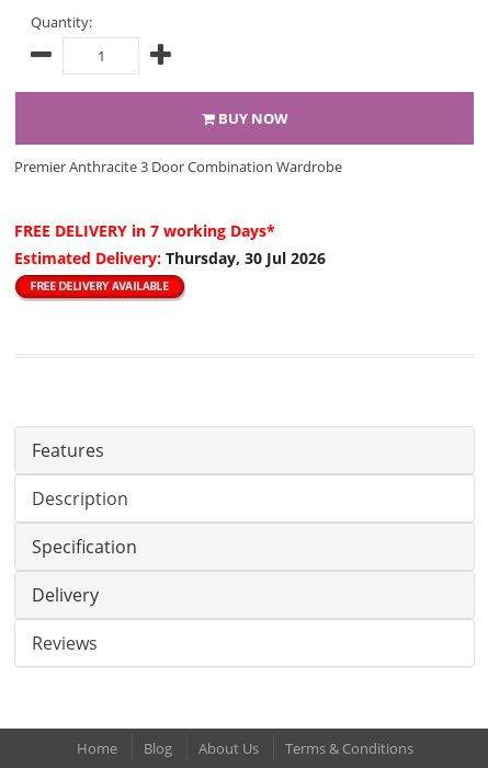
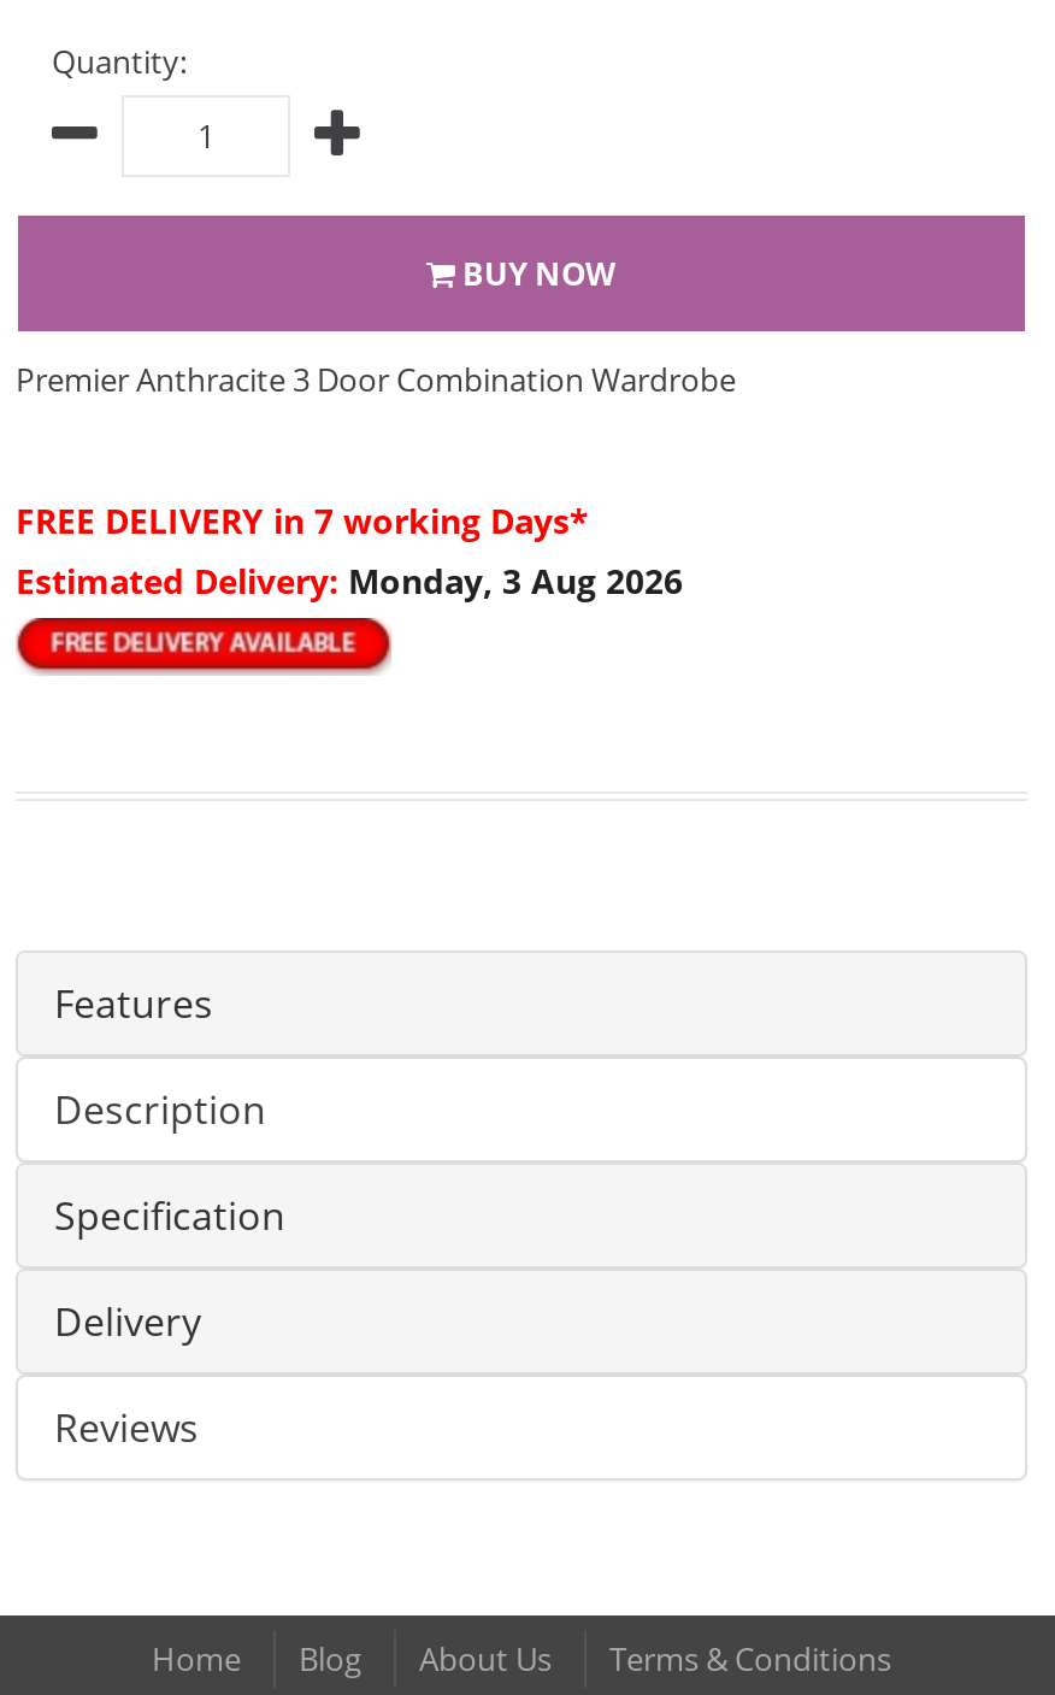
[14,248,326,268] Estimated Delivery: Thursday, 30 Jul 2026 -> [16,558,683,604] Estimated Delivery: Monday, 3 Aug 2026

